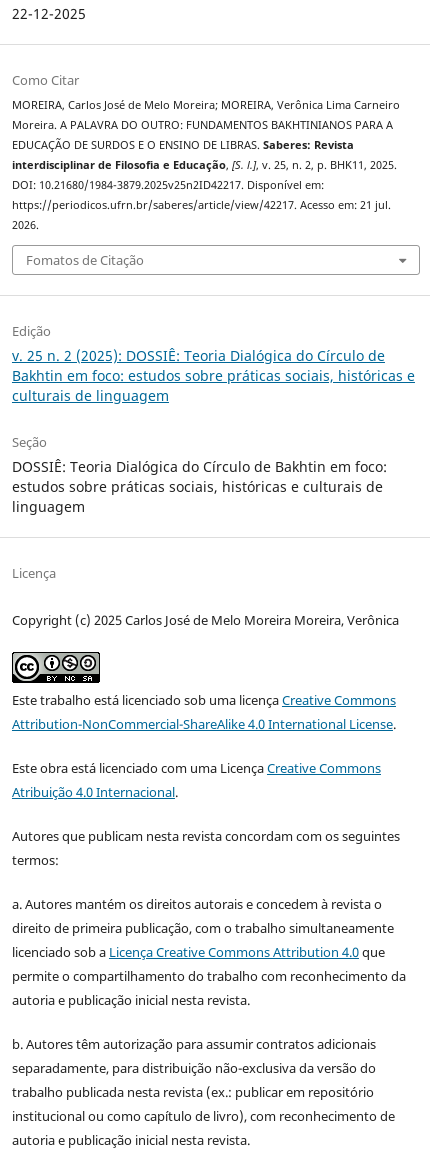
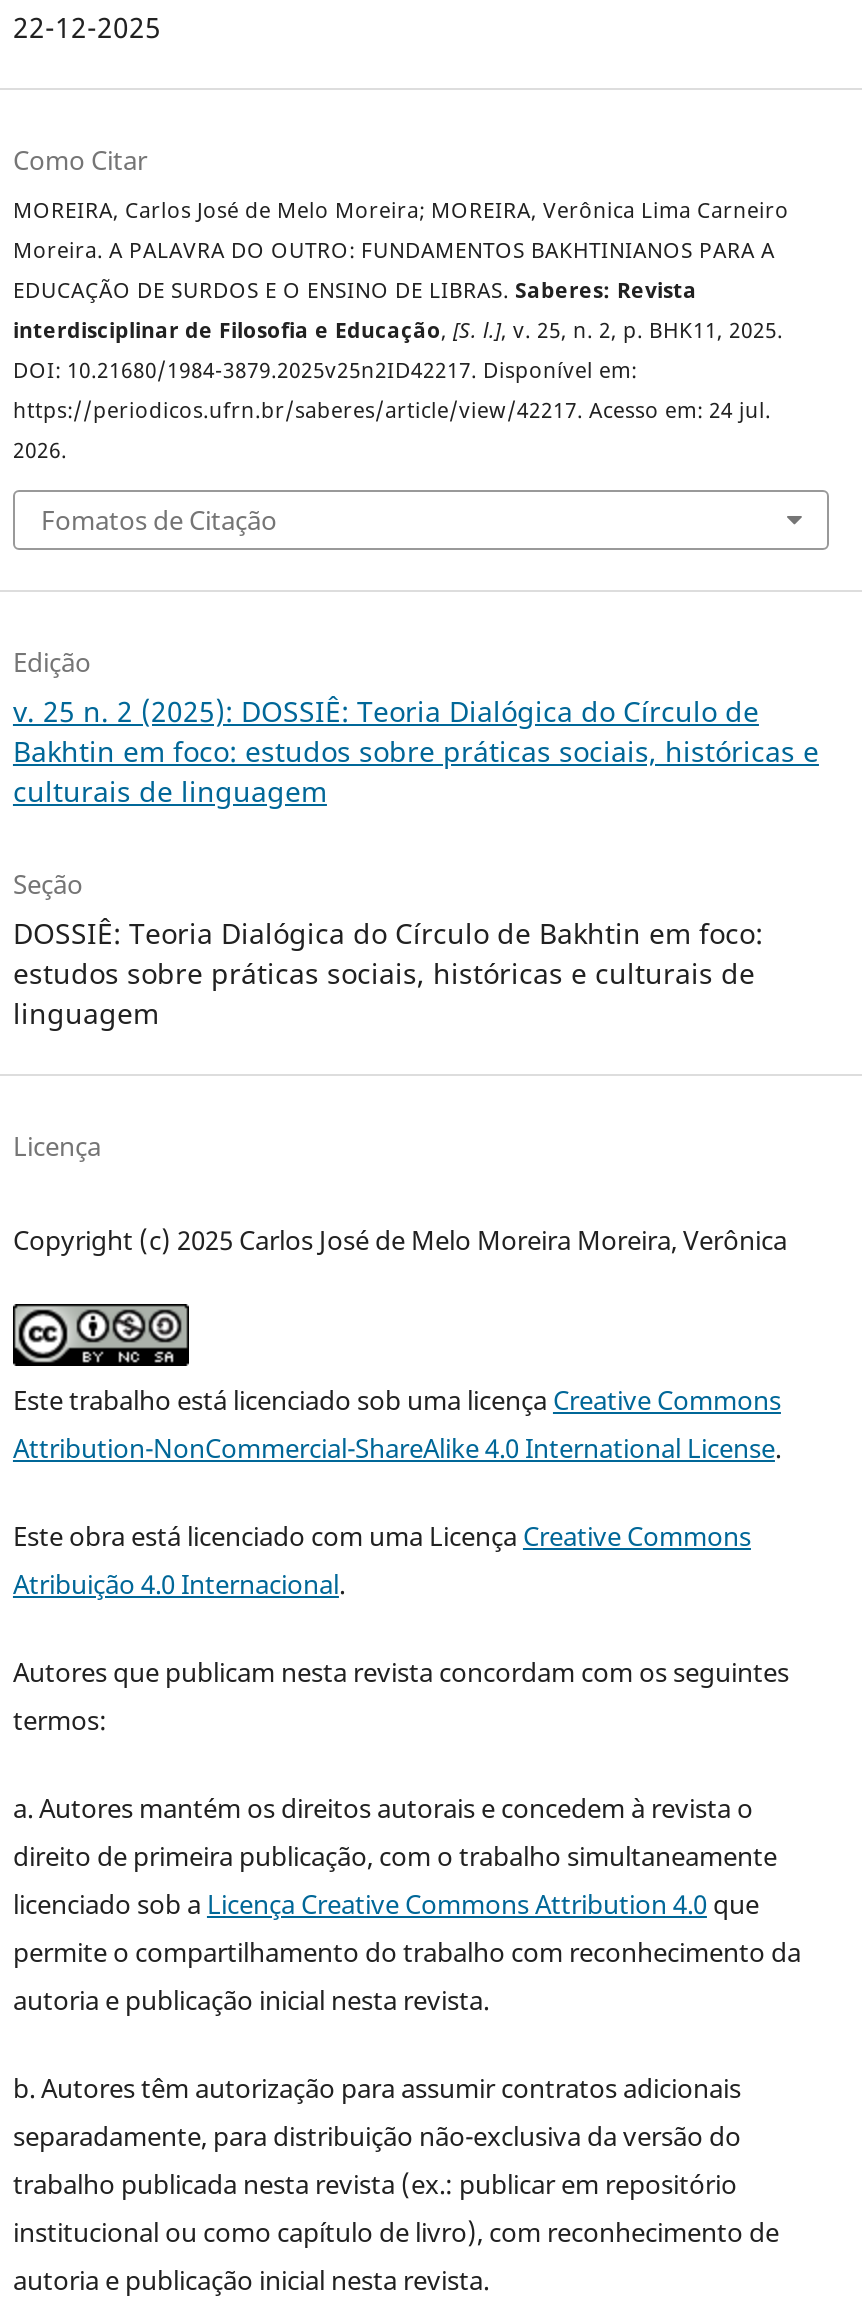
[12,198,391,212] https://periodicos.ufrn.br/saberes/article/view/42217. Acesso em: 21 jul. -> [13,396,771,424] https://periodicos.ufrn.br/saberes/article/view/42217. Acesso em: 24 jul.

